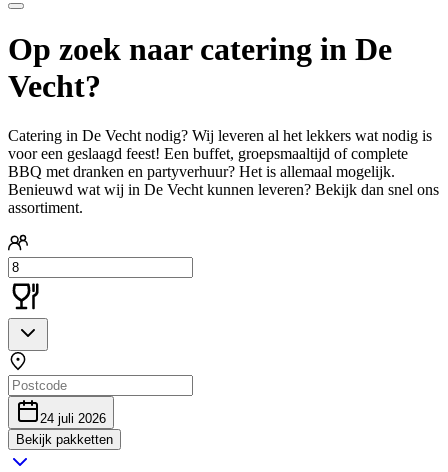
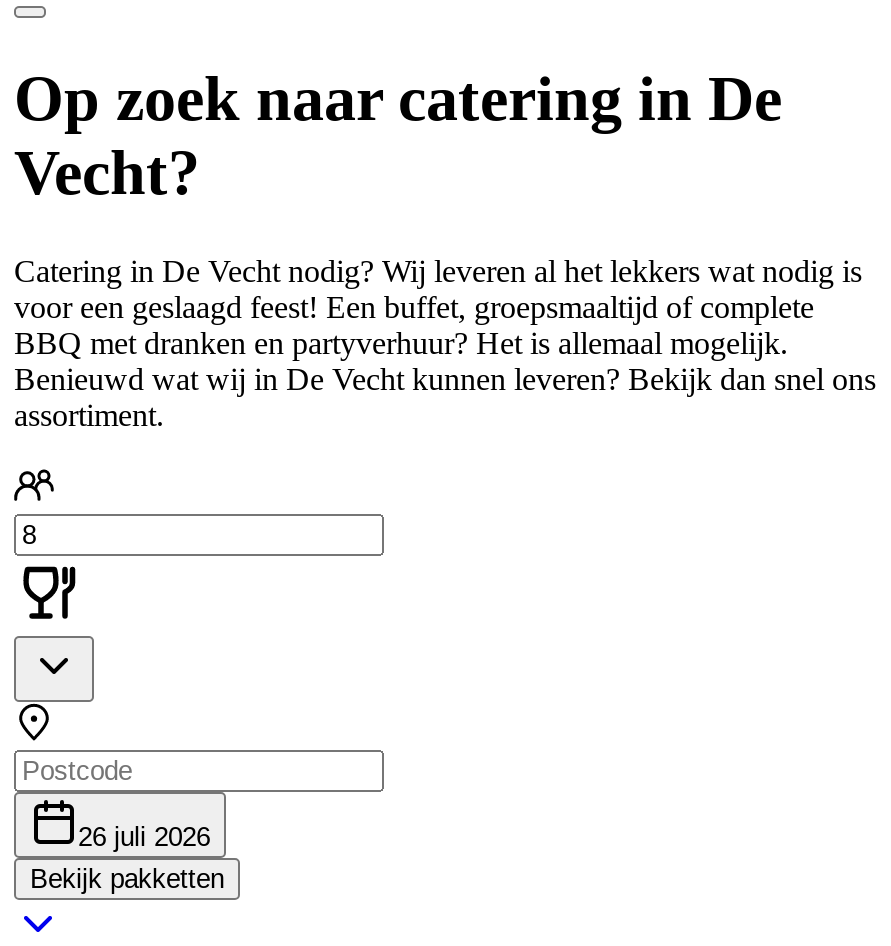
[40,411,106,426] 24 juli 2026 -> [78,822,210,852] 26 juli 2026

